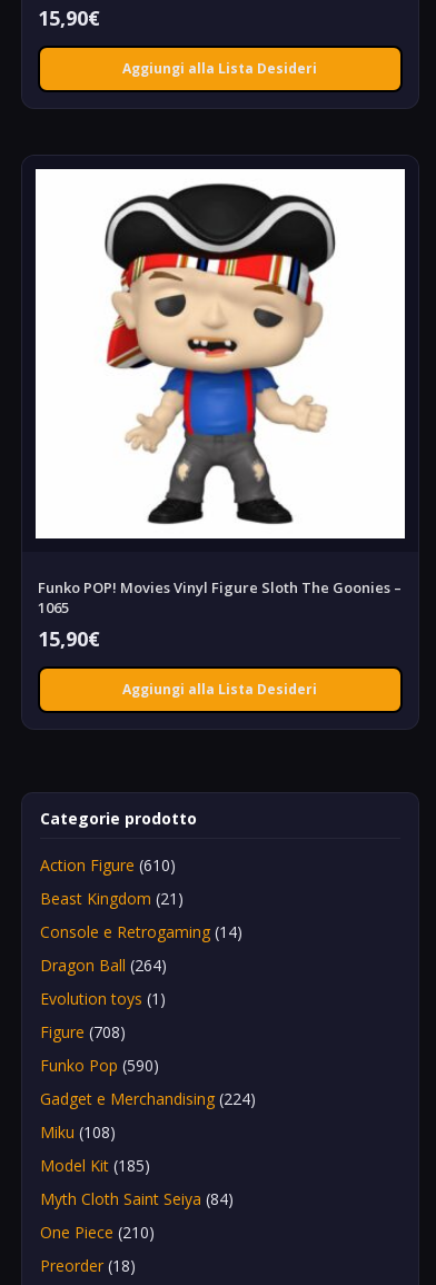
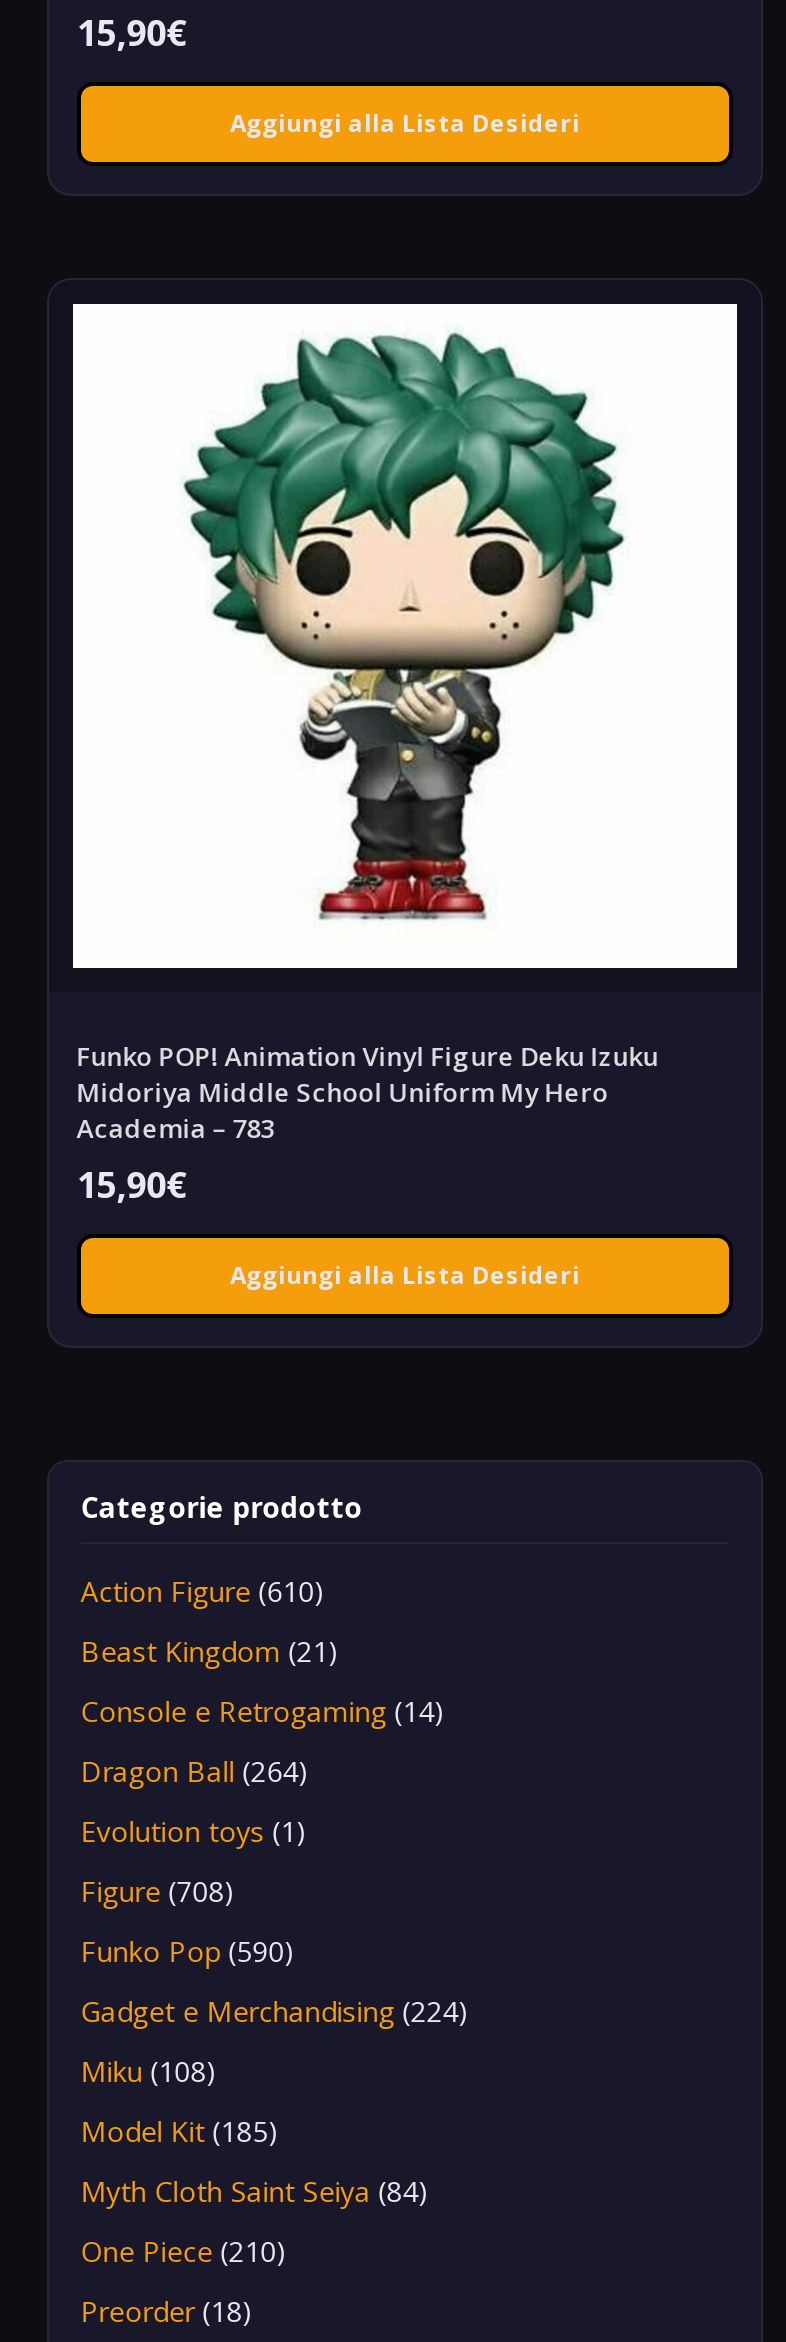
[101,182,338,525] [image] -> [181,330,627,942] [image]
[38,578,401,618] Funko POP! Movies Vinyl Figure Sloth The Goonies – | 1065 -> [77,1039,659,1147] Funko POP! Animation Vinyl Figure Deku Izuku | Midoriya Middle School Uniform My Hero | Academia – 783

